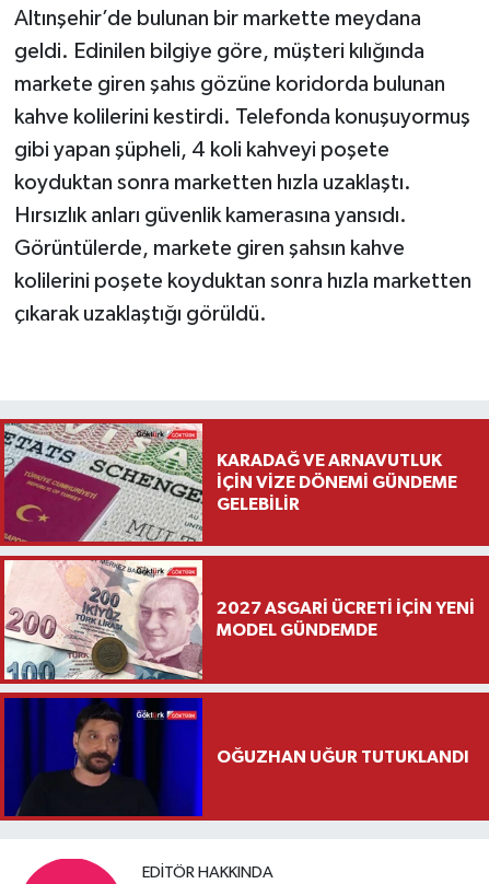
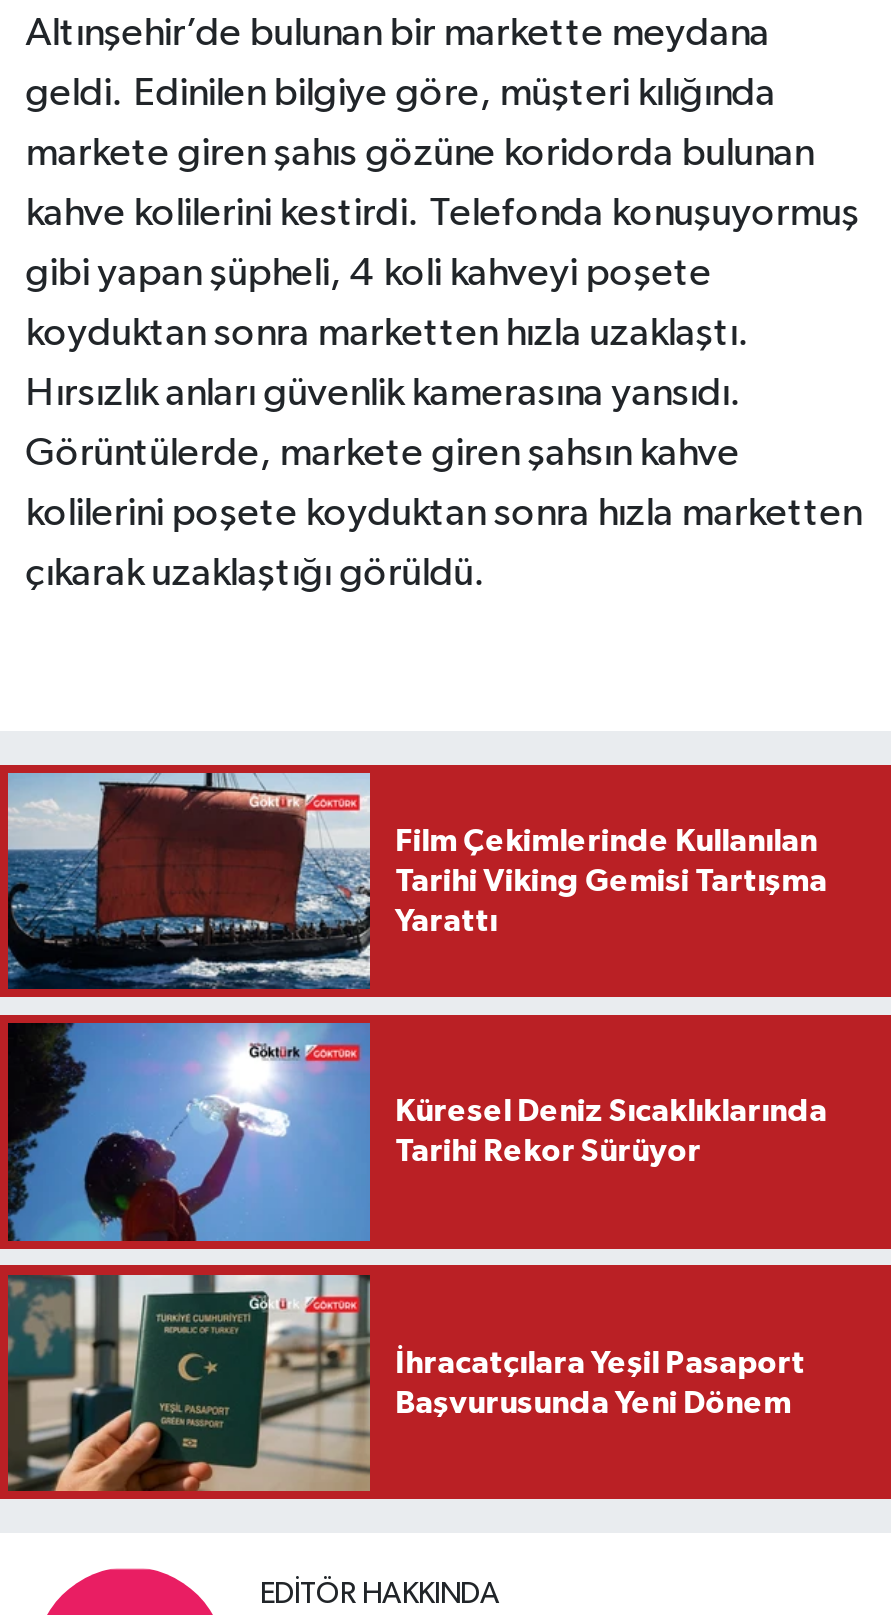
[3,423,457,543] [image] | KARADAĞ VE ARNAVUTLUK | İÇİN VİZE DÖNEMİ GÜNDEME | GELEBİLİR -> [6,771,827,991] [image] | Film Çekimlerinde Kullanılan | Tarihi Viking Gemisi Tartışma | Yarattı
[3,559,474,681] [image] | 2027 ASGARİ ÜCRETİ İÇİN YENİ | MODEL GÜNDEMDE -> [6,1021,827,1243] [image] | Küresel Deniz Sıcaklıklarında | Tarihi Rekor Sürüyor
[3,697,469,817] [image] | OĞUZHAN UĞUR TUTUKLANDI -> [6,1273,805,1493] [image] | İhracatçılara Yeşil Pasaport | Başvurusunda Yeni Dönem

